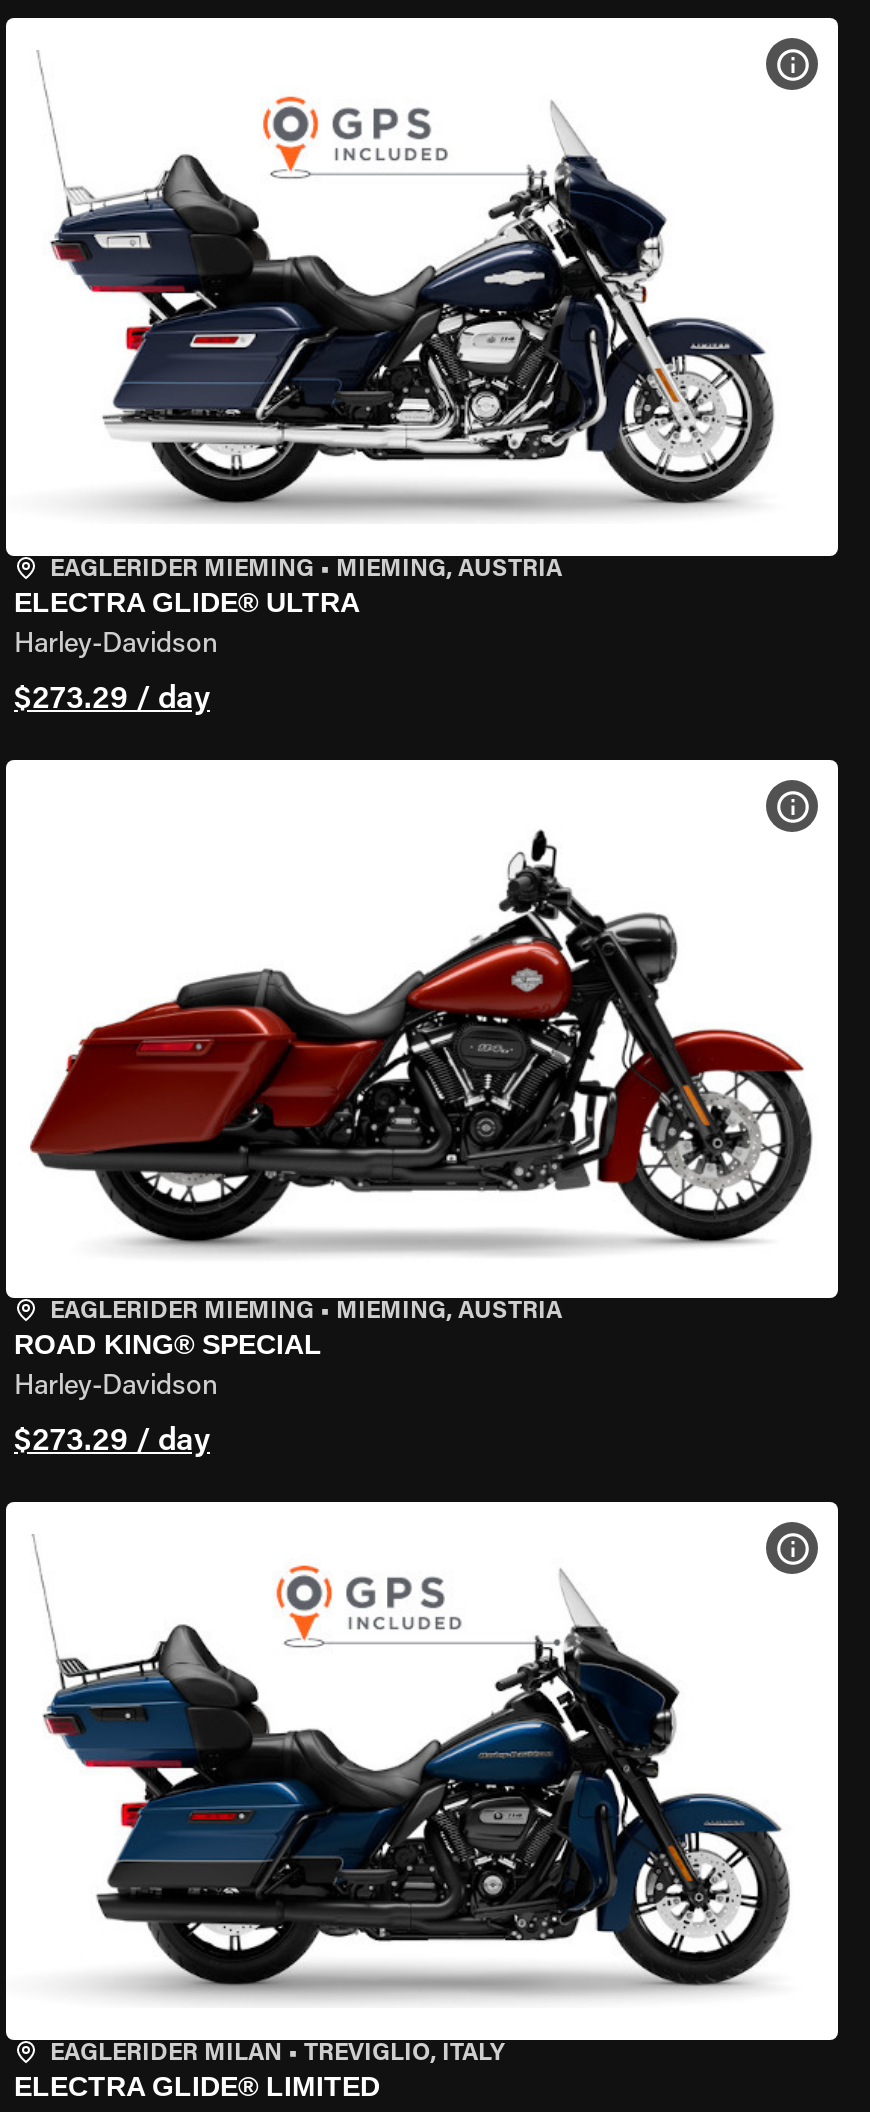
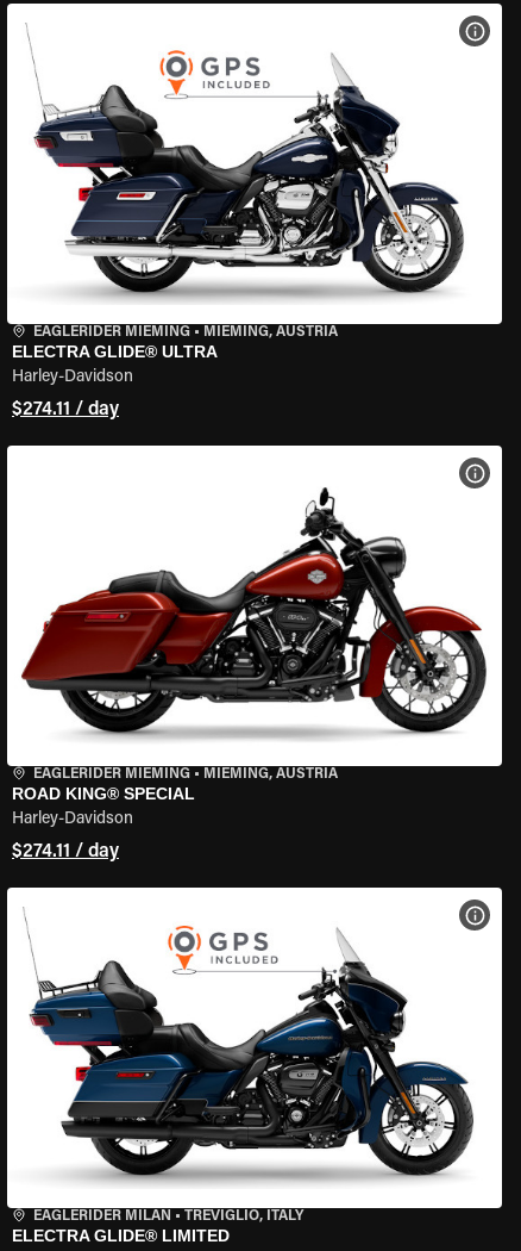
[14,684,210,716] $273.29 / day -> [12,400,119,419] $274.11 / day
[14,1426,210,1458] $273.29 / day -> [12,842,119,861] $274.11 / day

